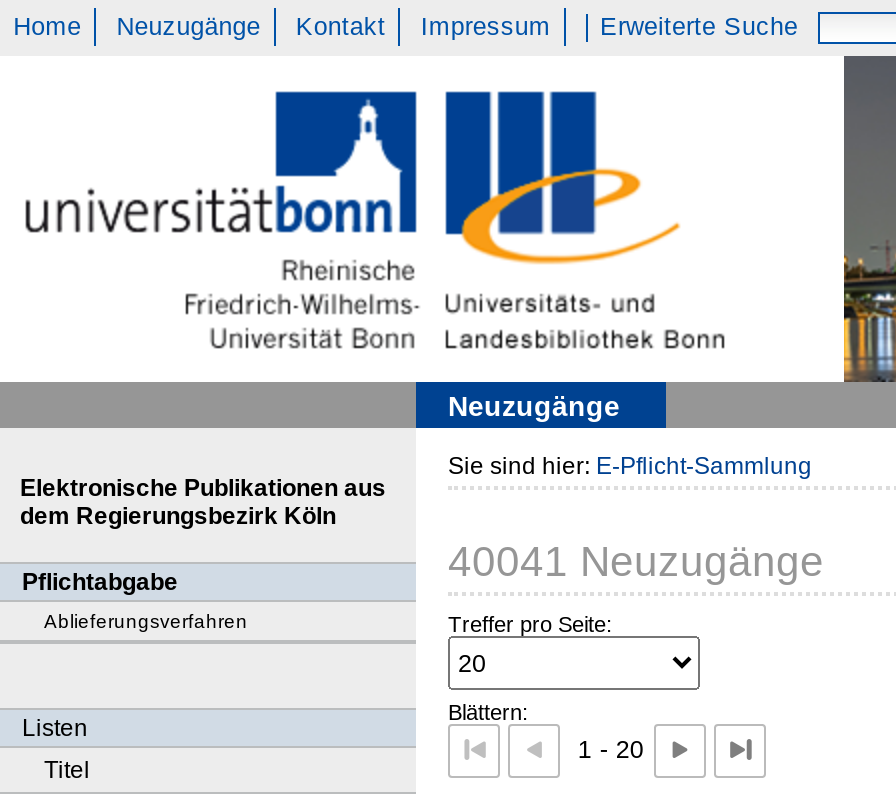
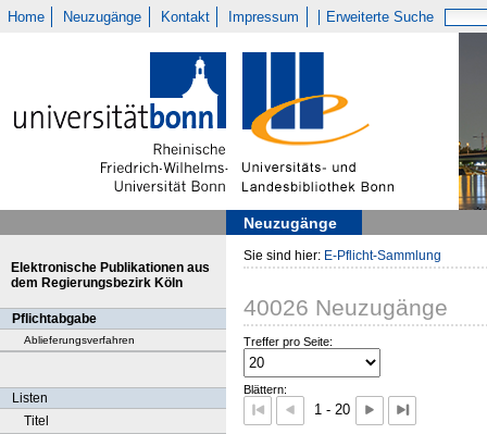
[448,539,824,585] 40041 Neuzugänge -> [243,295,448,320] 40026 Neuzugänge

